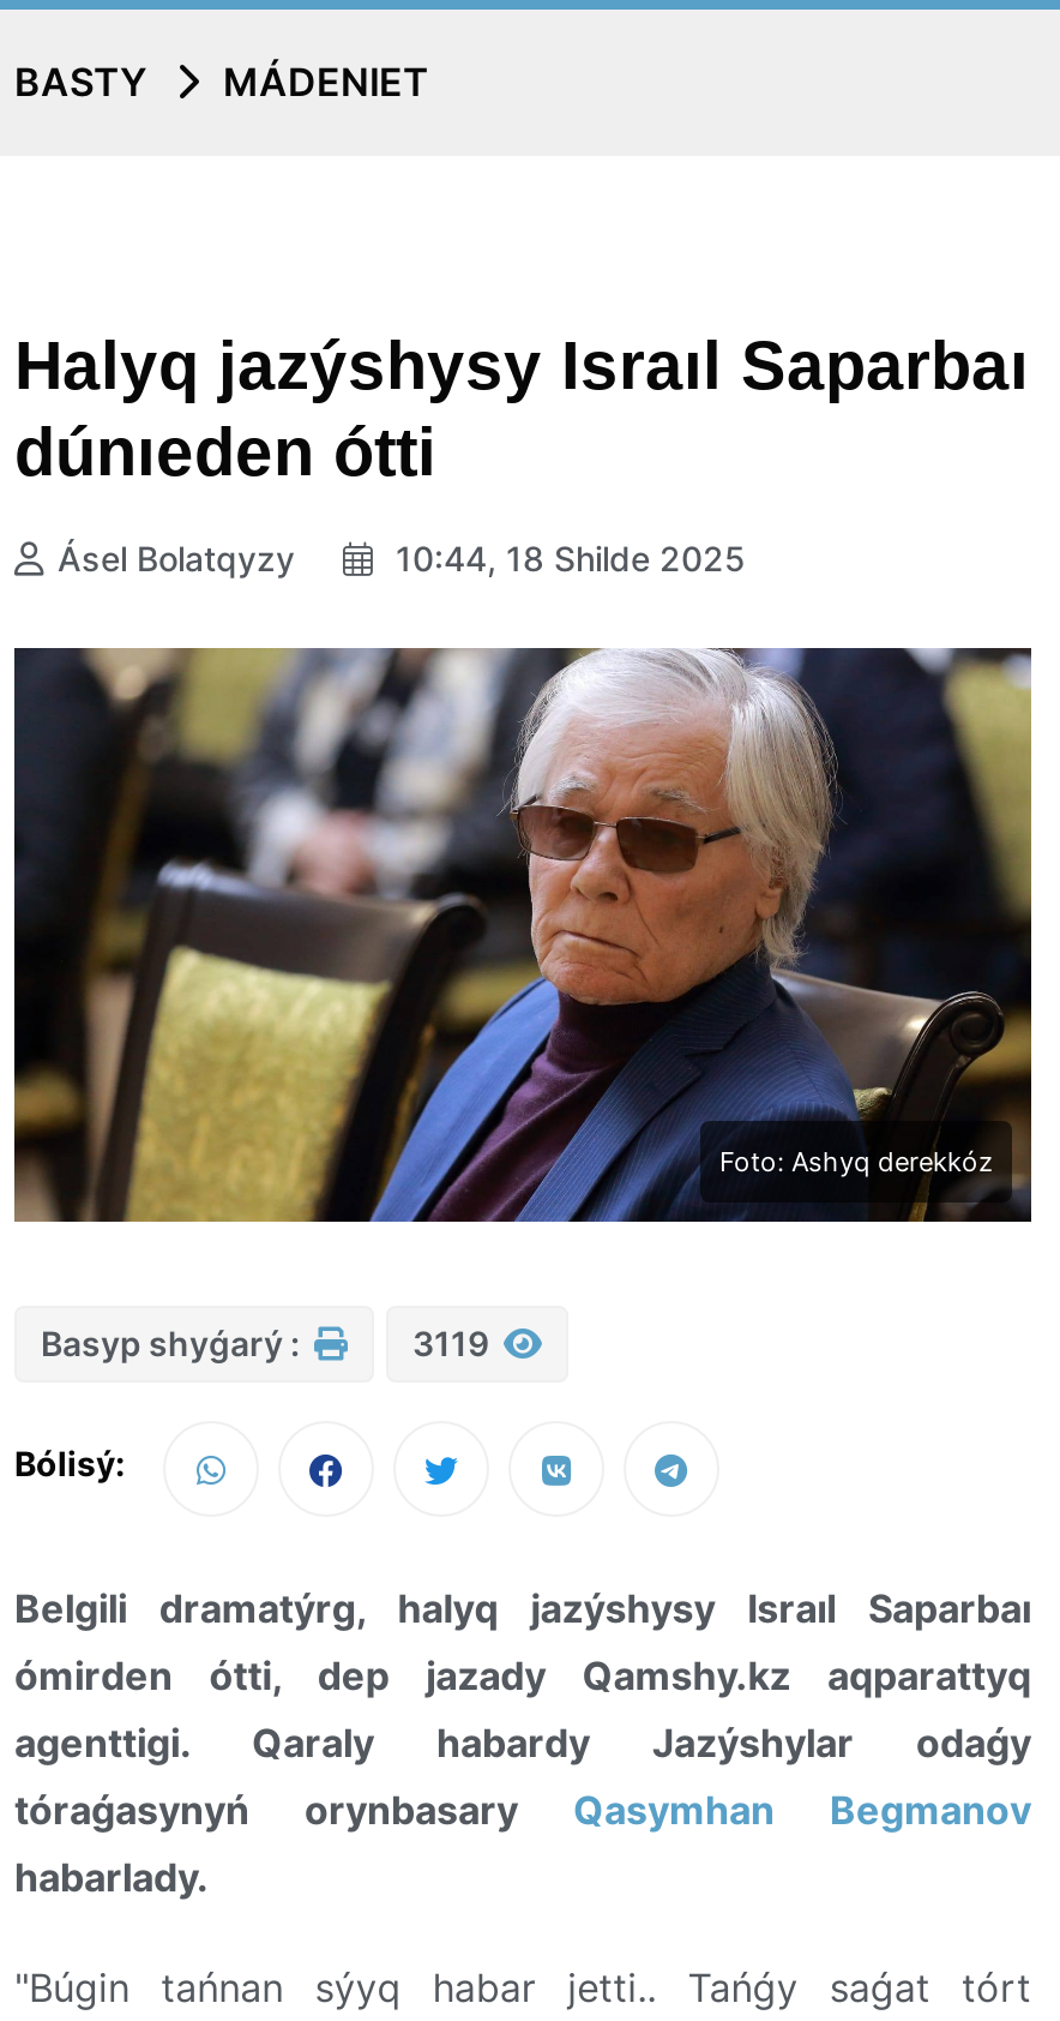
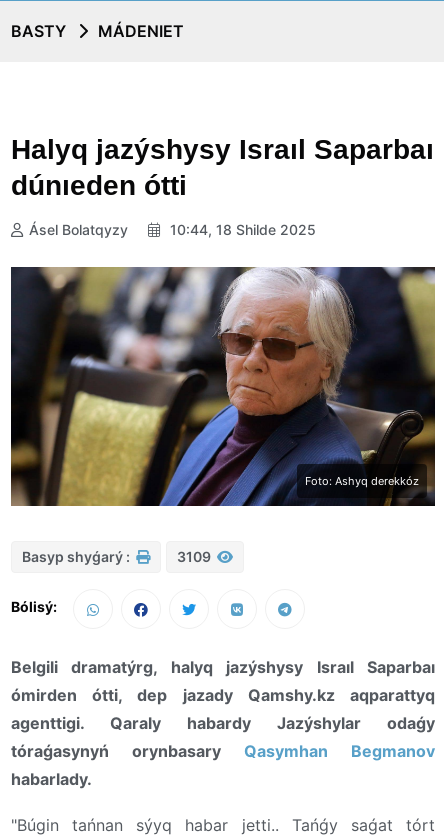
[412,1323,496,1363] 3119 -> [177,548,214,565] 3109

